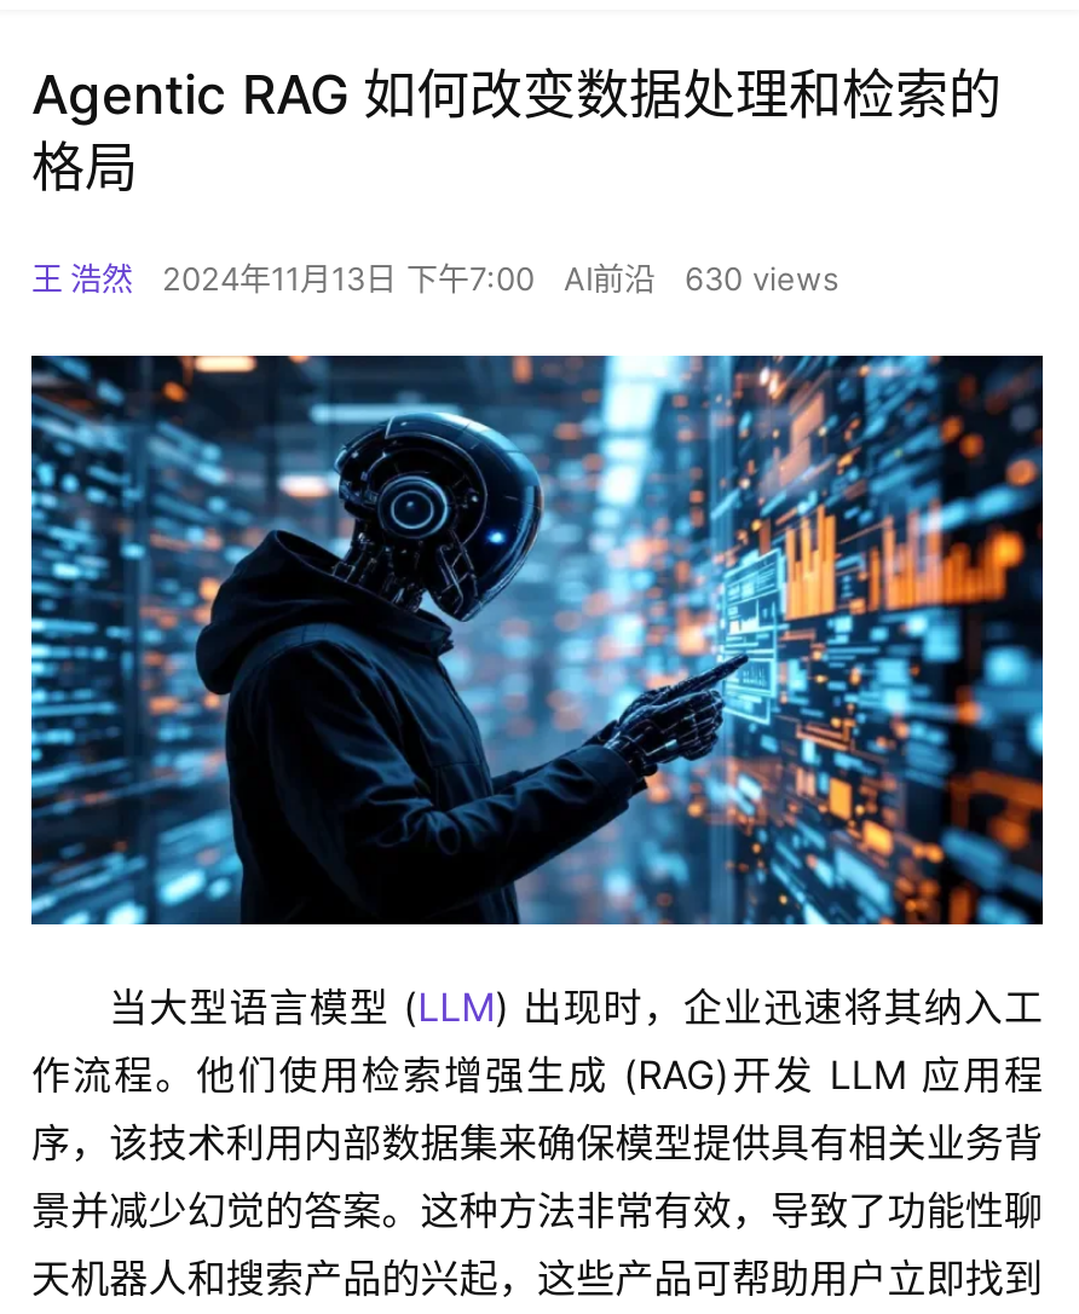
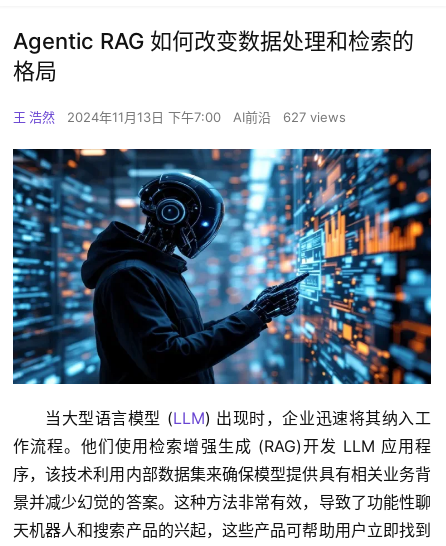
[31,259,839,298] 王 浩然 2024年11月13日 下午7:00 AI前沿 630 views -> [13,109,346,125] 王 浩然 2024年11月13日 下午7:00 AI前沿 627 views

